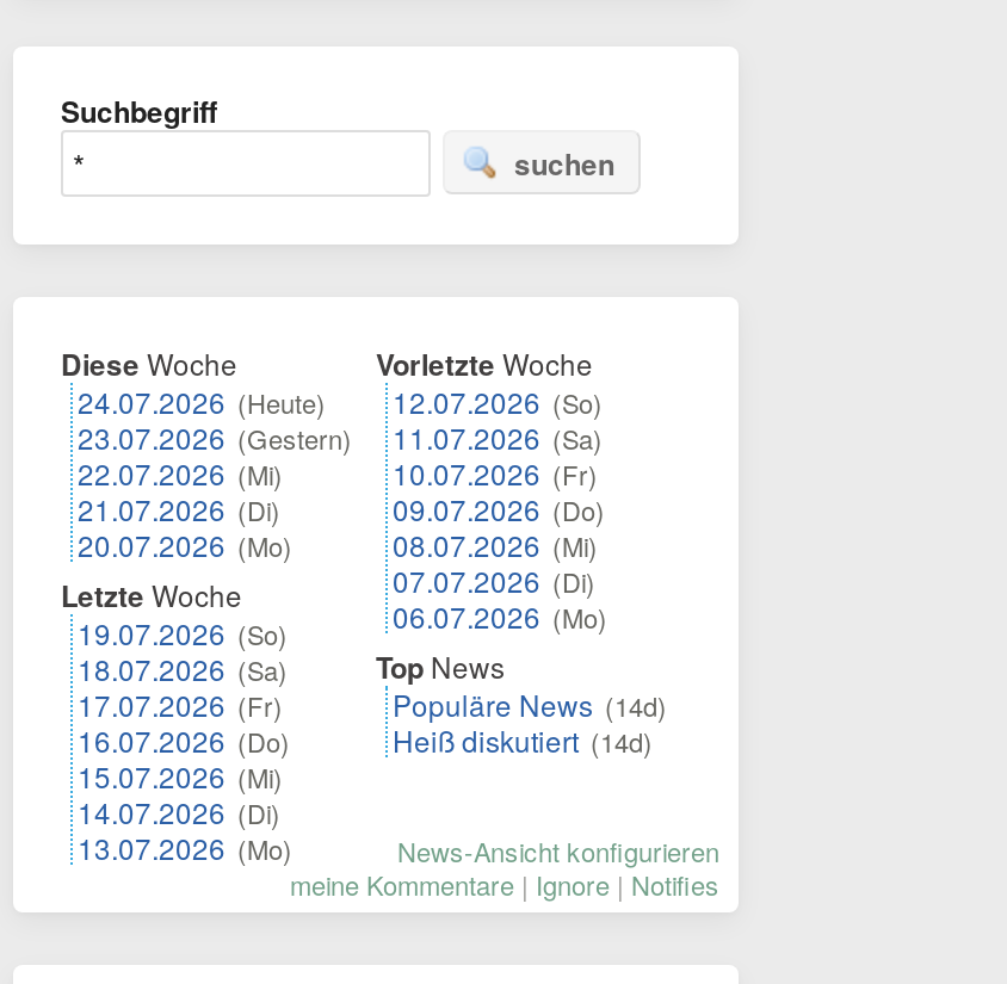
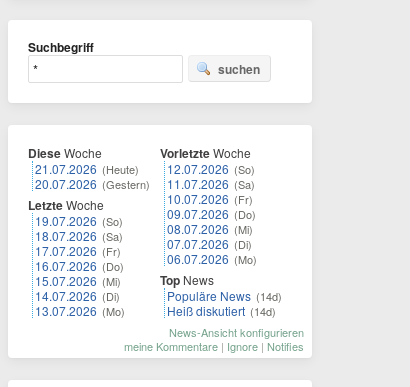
[78,380,352,564] 24.07.2026 (Heute) | 23.07.2026 (Gestern) | 22.07.2026 (Mi) | 21.07.2026 (Di) | 20.07.2026 (Mo) -> [35,160,150,192] 21.07.2026 (Heute) | 20.07.2026 (Gestern)
moved [61,574,292,867] -> [28,196,125,319]: Letzte Woche | 19.07.2026 (So) | 18.07.2026 (Sa) | 17.07.2026 (Fr) | 16.07.2026 (Do) | 15.07.2026 (Mi) | 14.07.2026 (Di) | 13.07.2026 (Mo)

